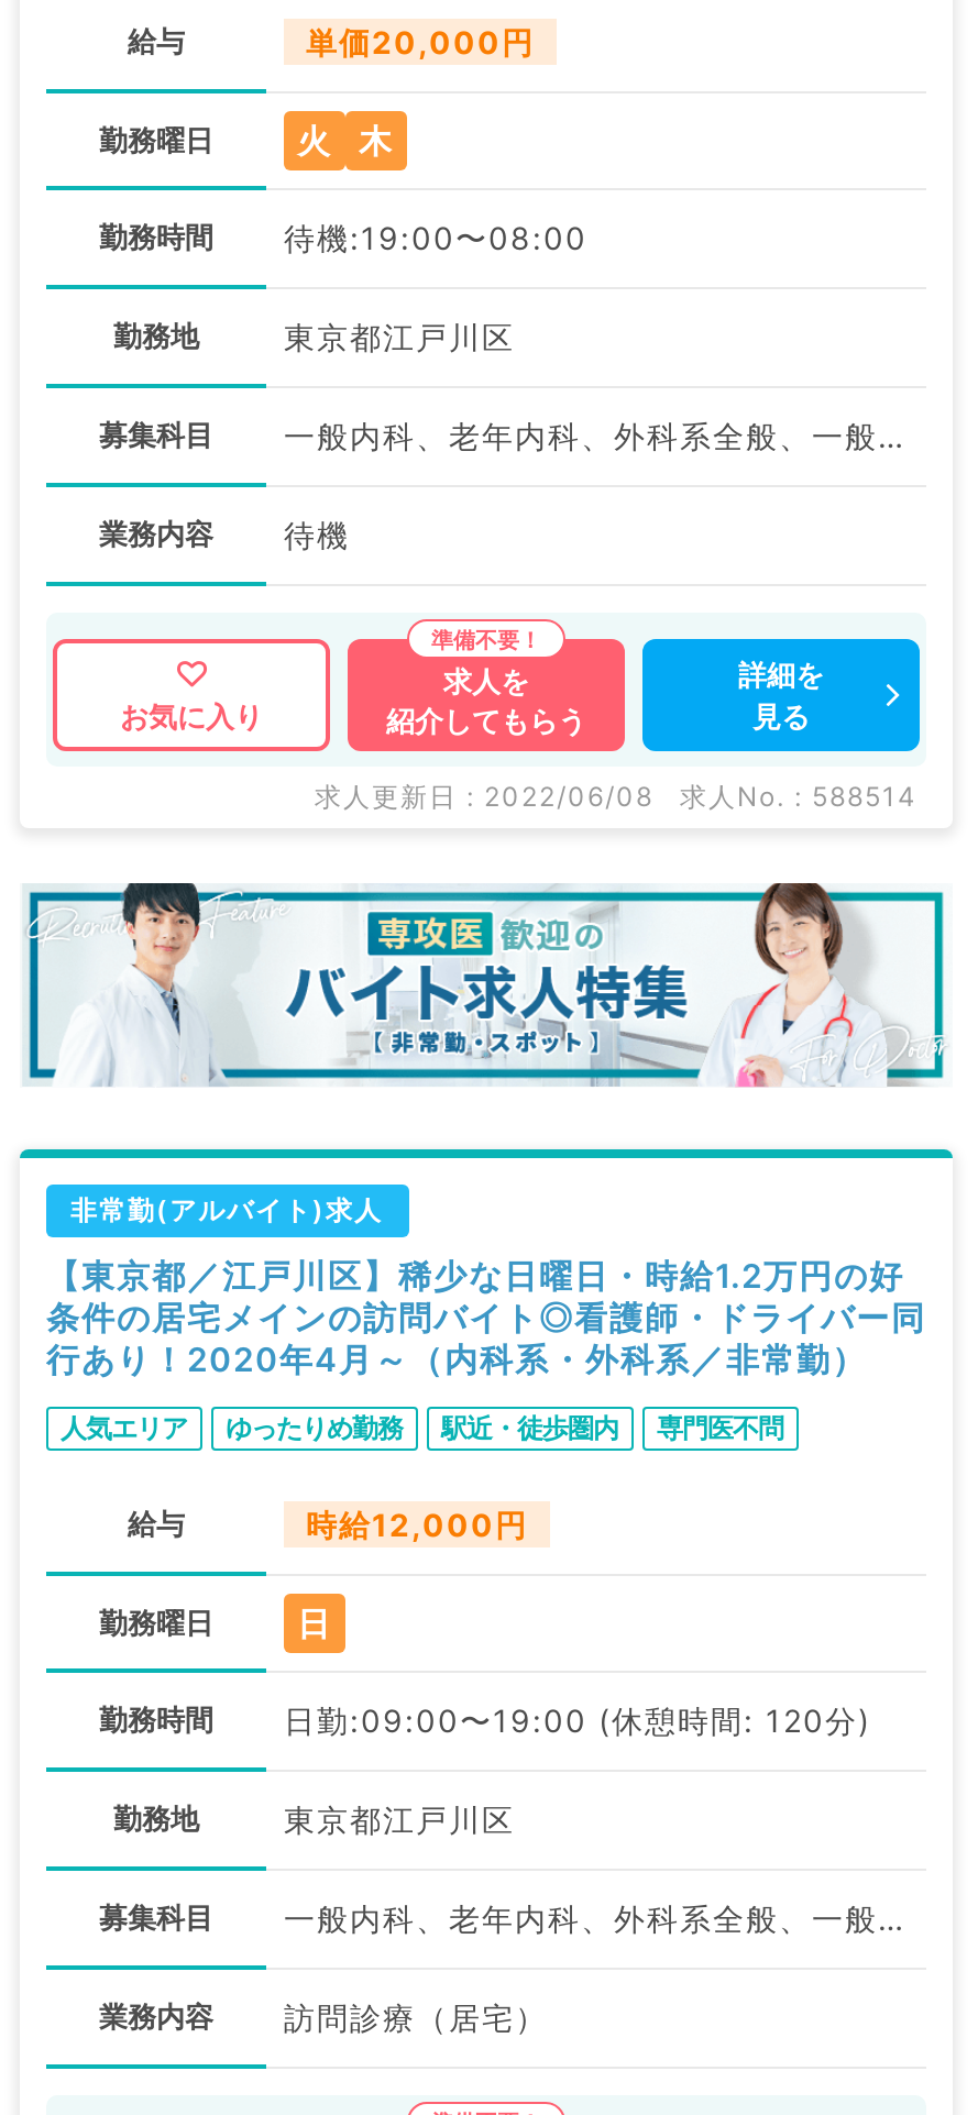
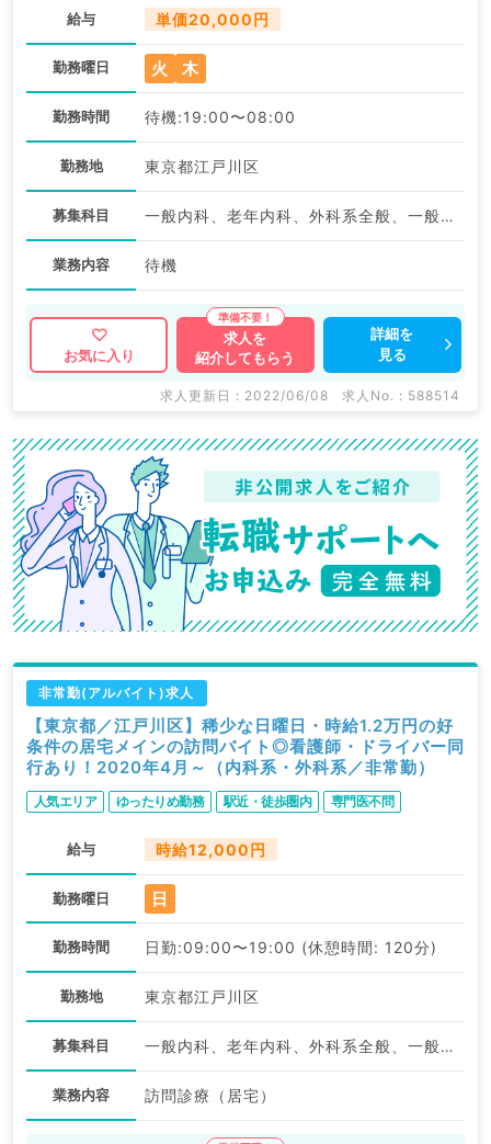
[29,881,942,1088] [image] -> [12,438,479,633] [image]

